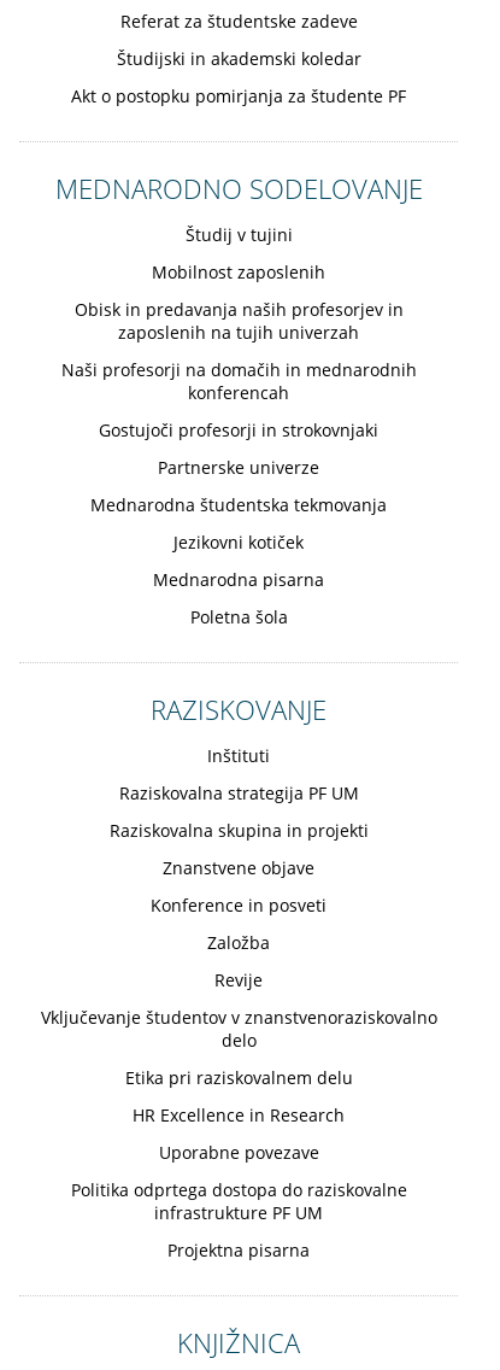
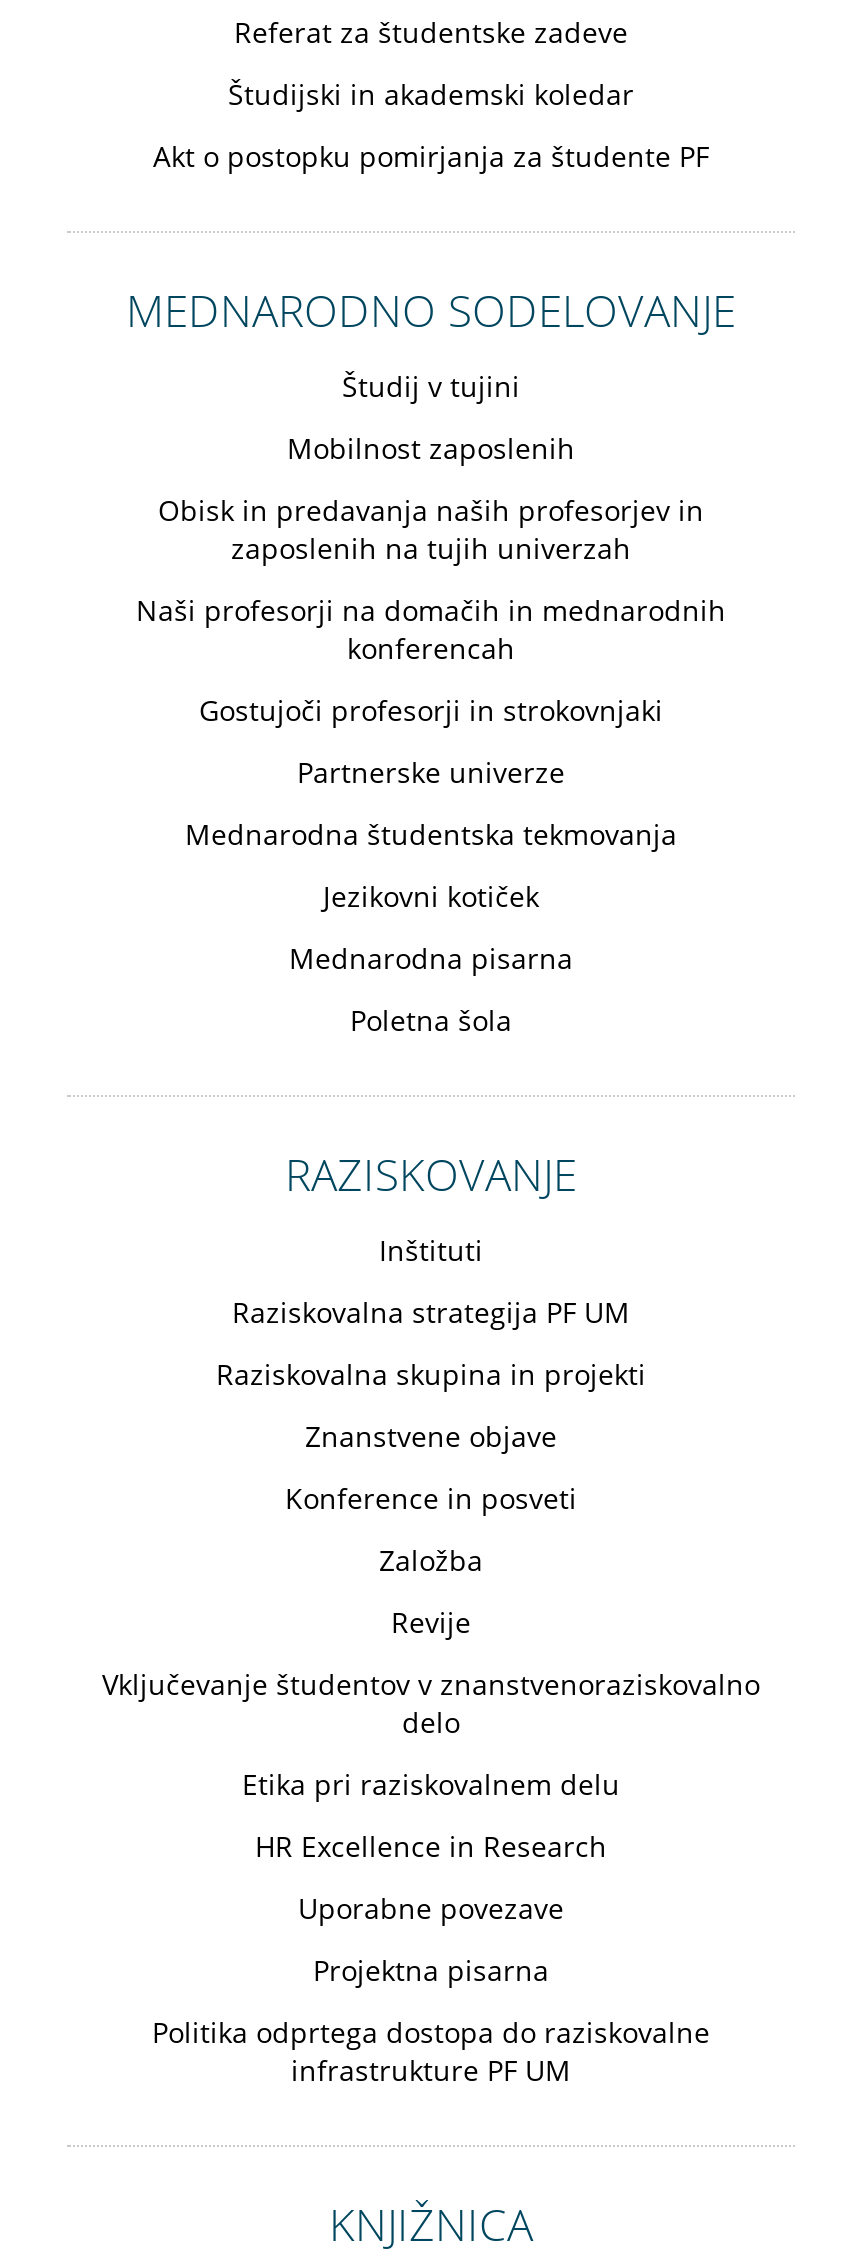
moved [70,1178,407,1224] -> [152,2012,710,2088]: Politika odprtega dostopa do raziskovalne | infrastrukture PF UM
moved [167,1238,310,1261] -> [313,1950,549,1988]: Projektna pisarna

